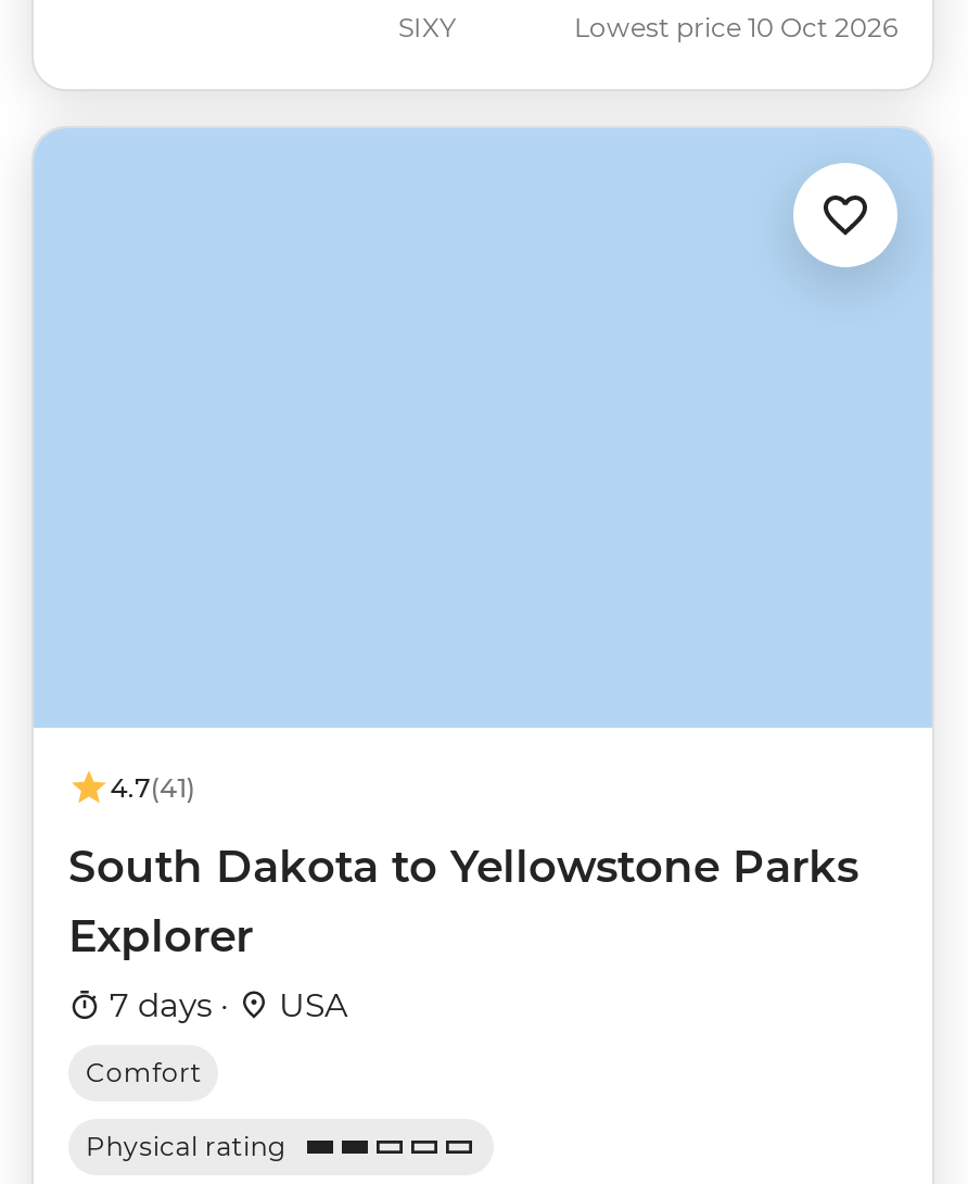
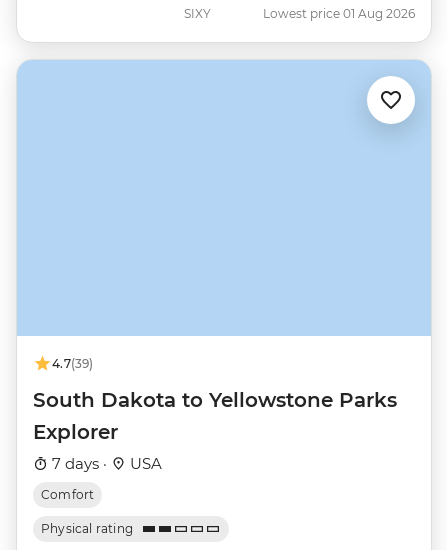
[574,10,897,43] Lowest price 10 Oct 2026 -> [263,6,415,21] Lowest price 01 Aug 2026
[110,772,196,804] 4.7(41) -> [52,356,94,371] 4.7(39)

